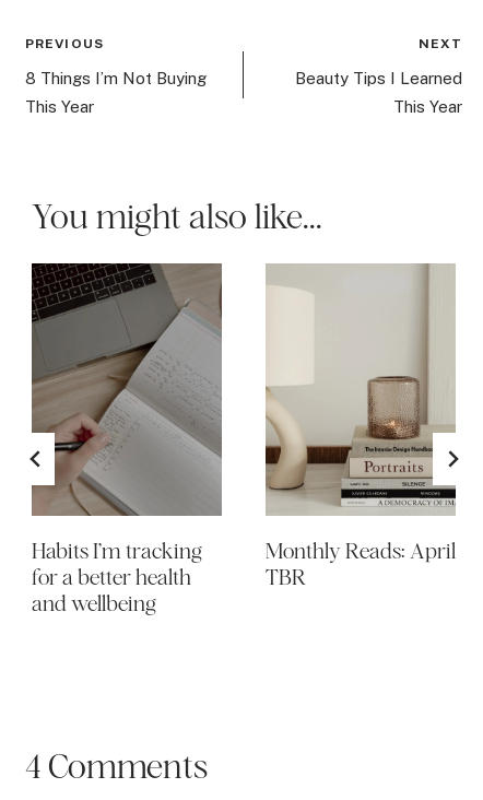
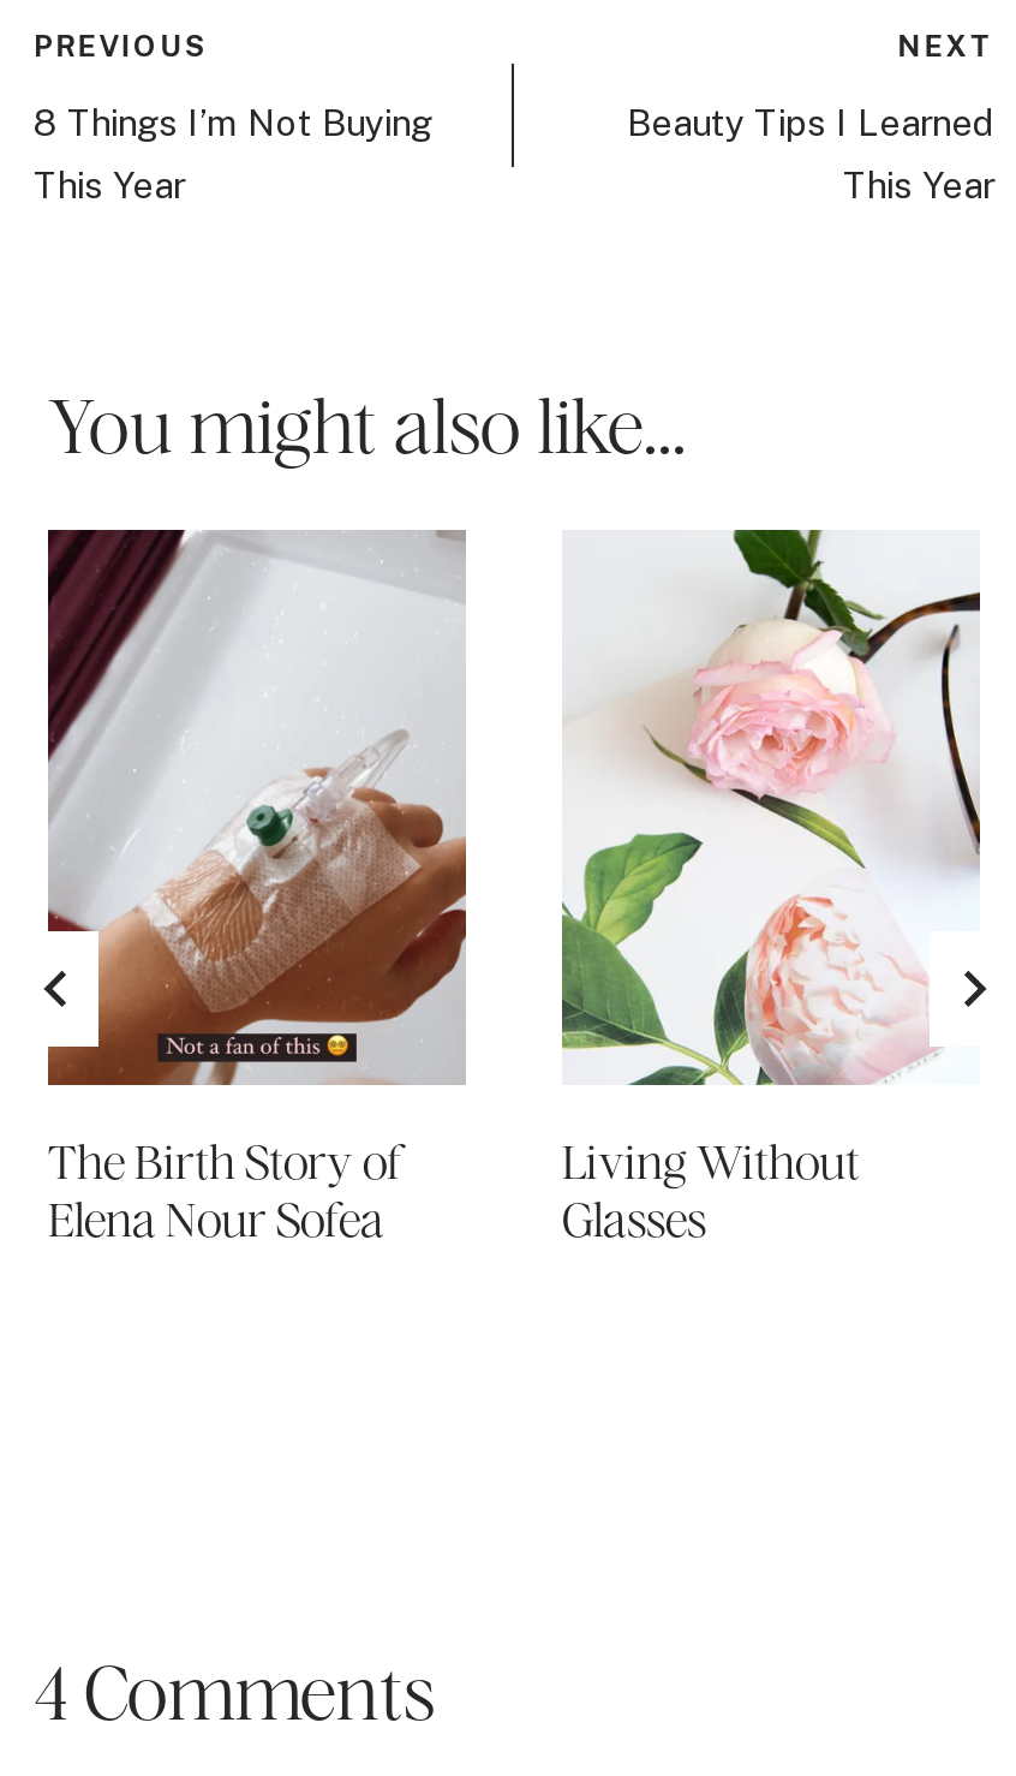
[30,262,223,616] [image] | Habits I’m tracking | for a better health | and wellbeing -> [43,530,468,1247] [image] | The Birth Story of | Elena Nour Sofea
[266,263,459,589] [image] | Monthly Reads: April | TBR -> [562,528,987,1247] [image] | Living Without | Glasses

